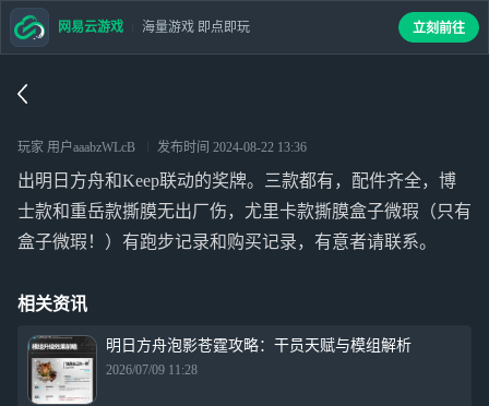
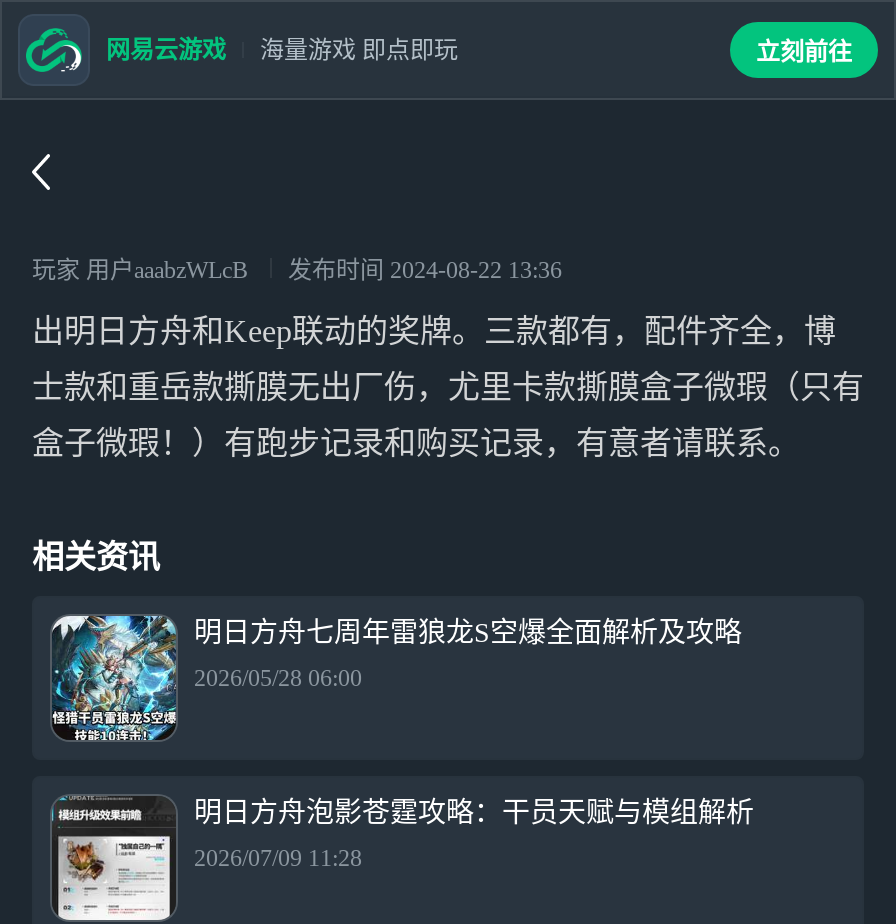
none -> [50,614,742,756] [image] | 明日方舟七周年雷狼龙S空爆全面解析及攻略 | 2026/05/28 06:00

